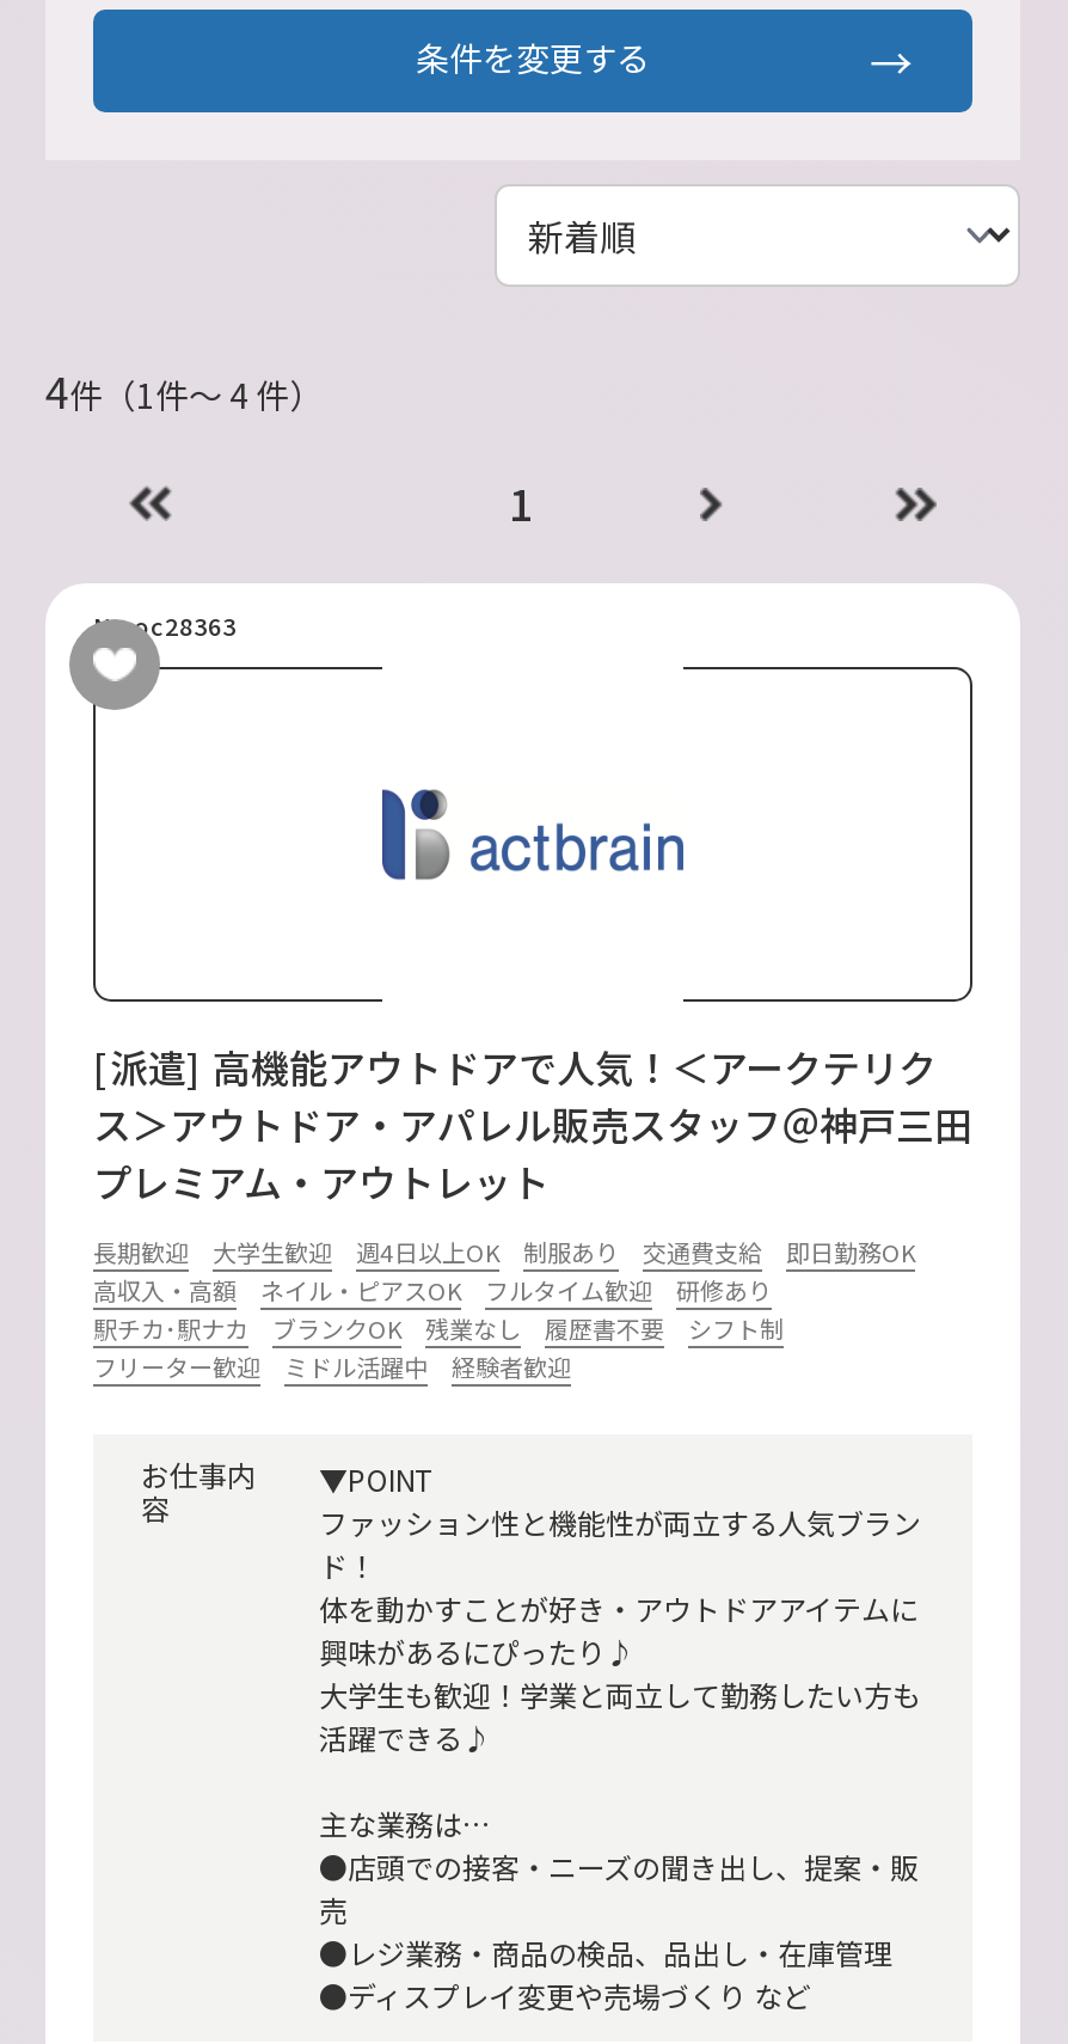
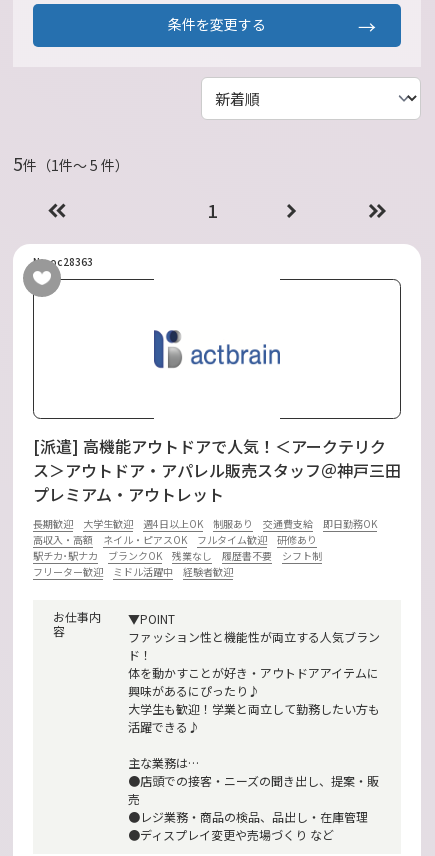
[45,359,323,421] 4件（1件〜 4 件） -> [13,150,129,176] 5件（1件〜 5 件）

